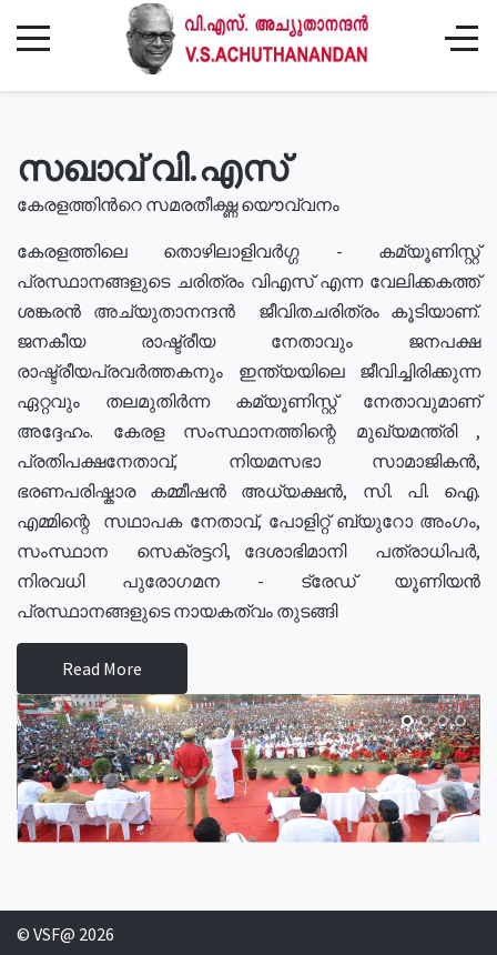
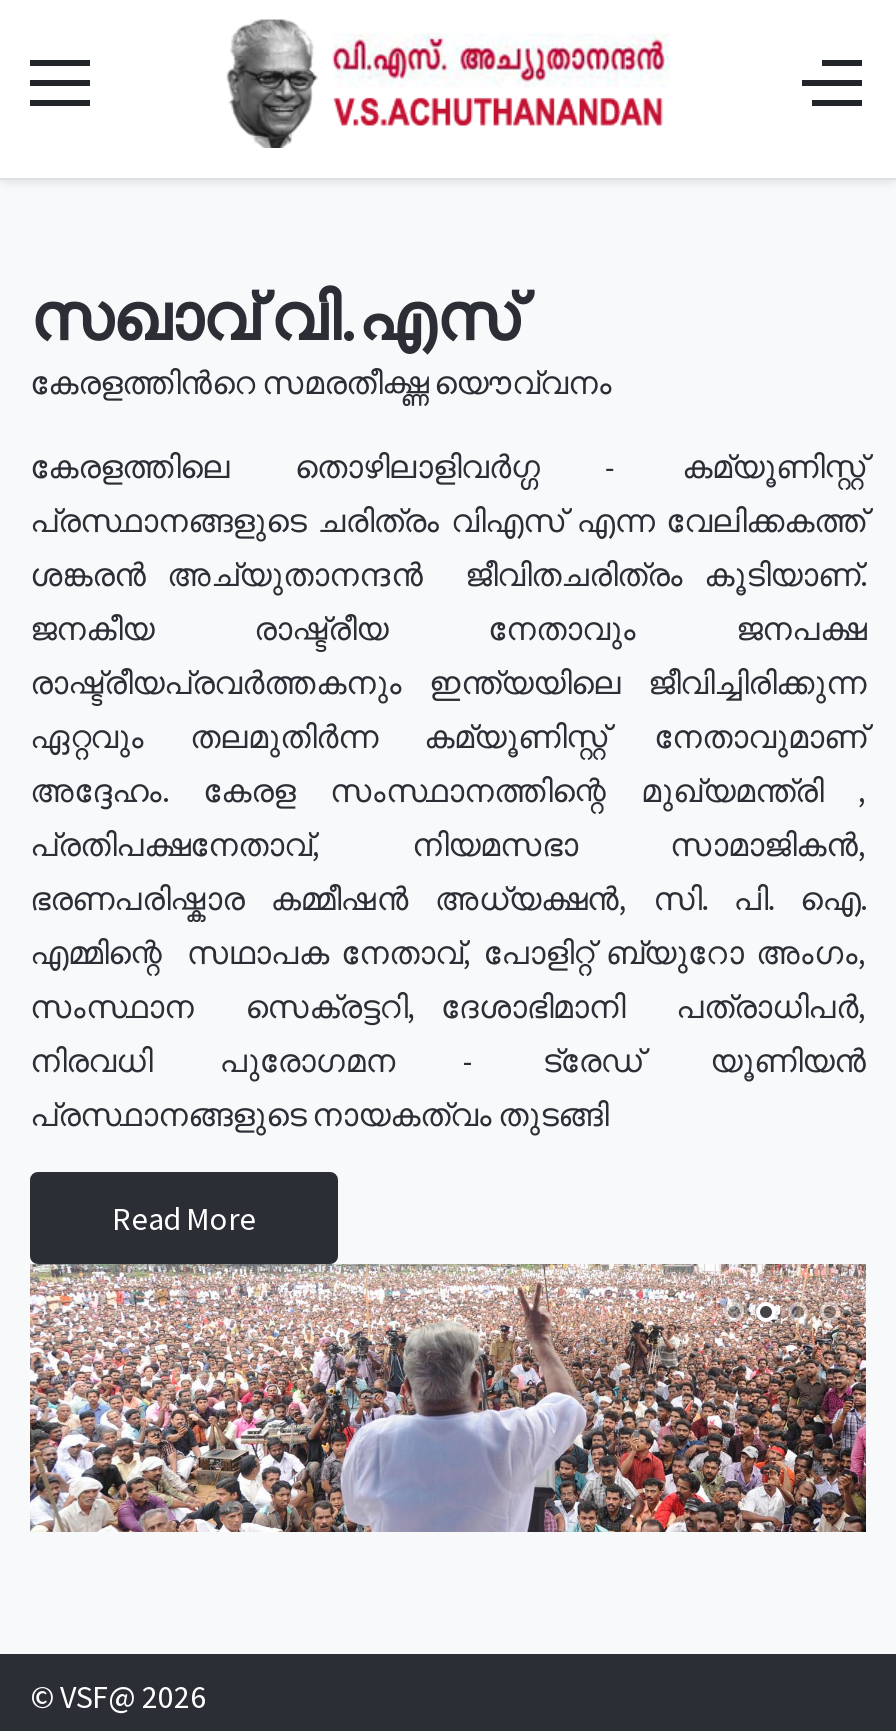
[16,693,481,844] [image] -> [28,1262,868,1534] [image]

